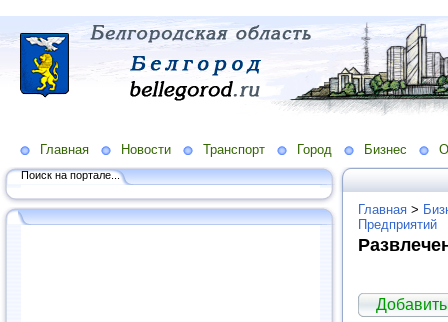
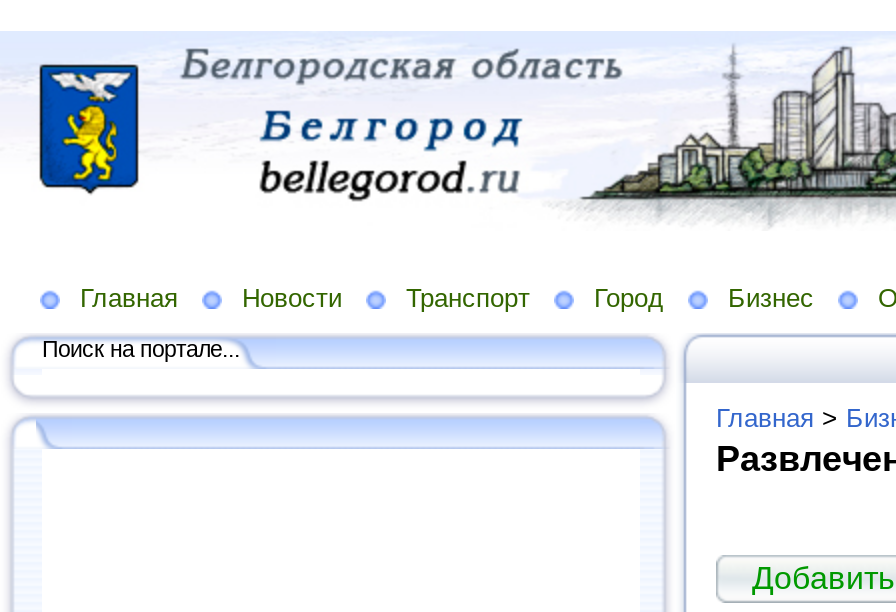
[358,217,437,232] Предприятий -> none

